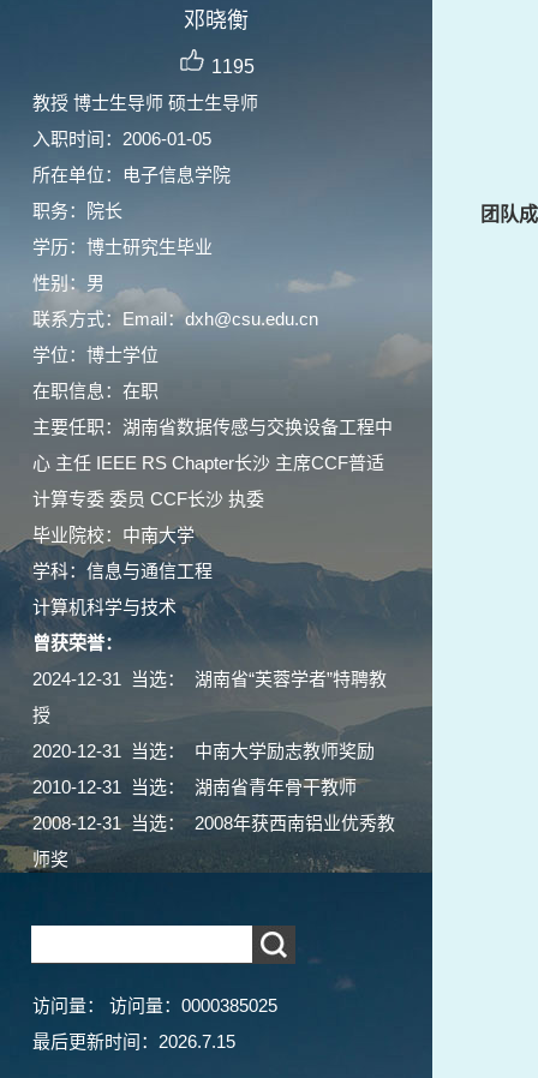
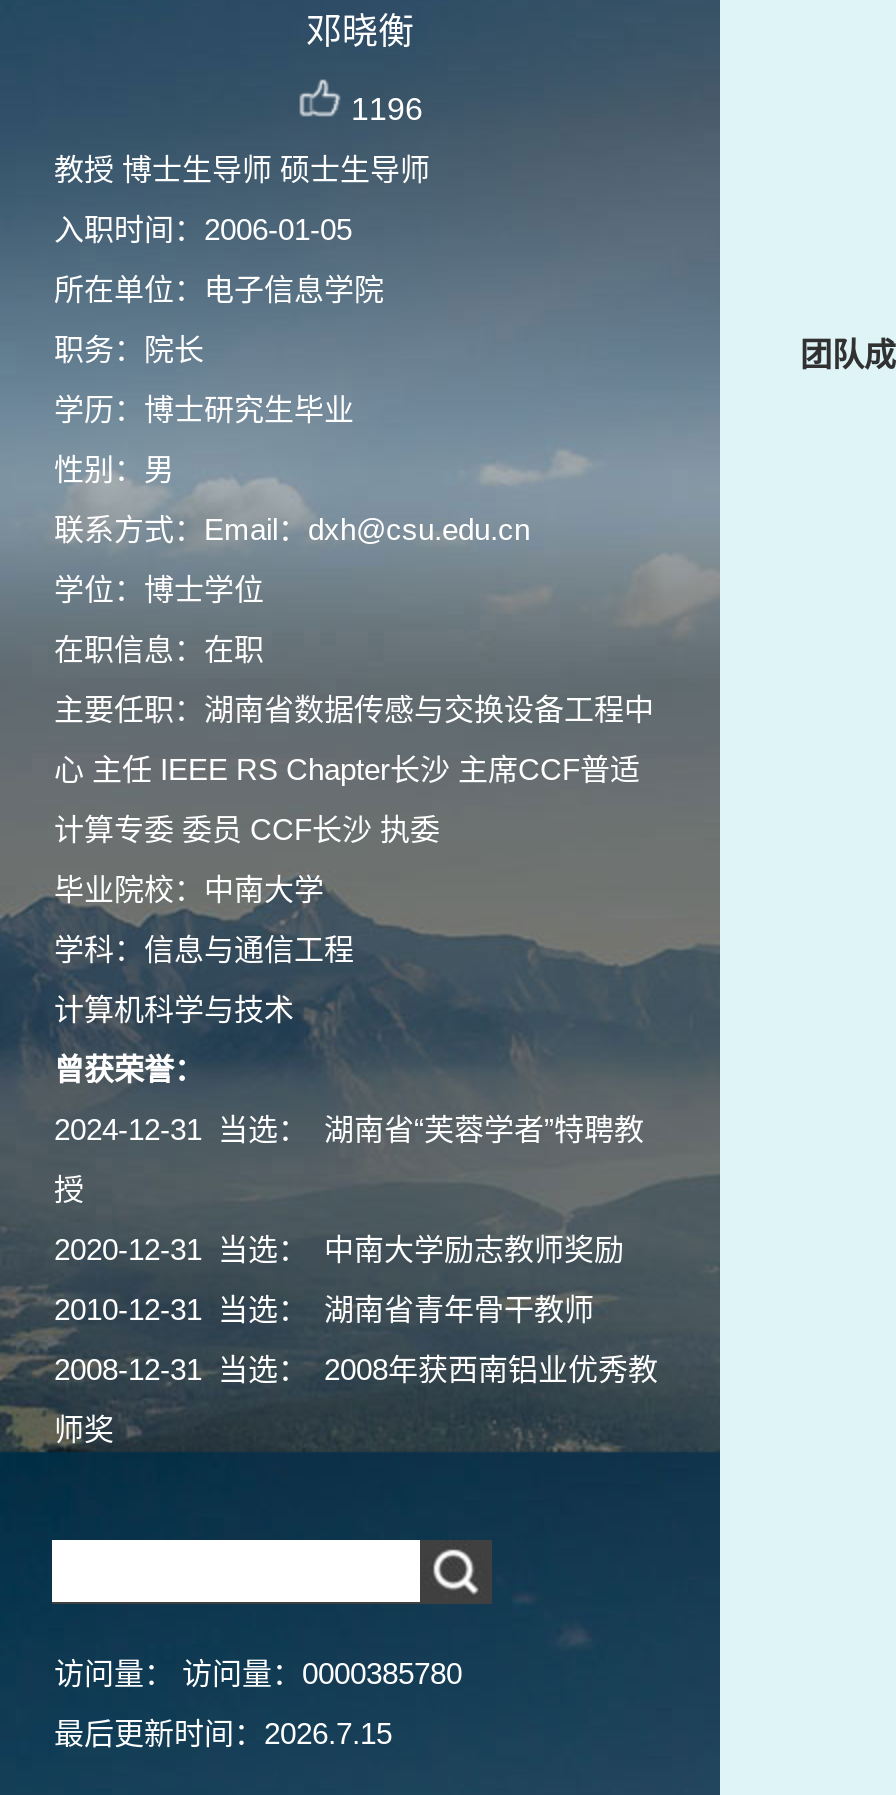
[211,56,254,77] 1195 -> [351,92,423,126] 1196
[32,995,277,1016] 访问量：访问量：0000385025 -> [54,1656,462,1690] 访问量：访问量：0000385780

